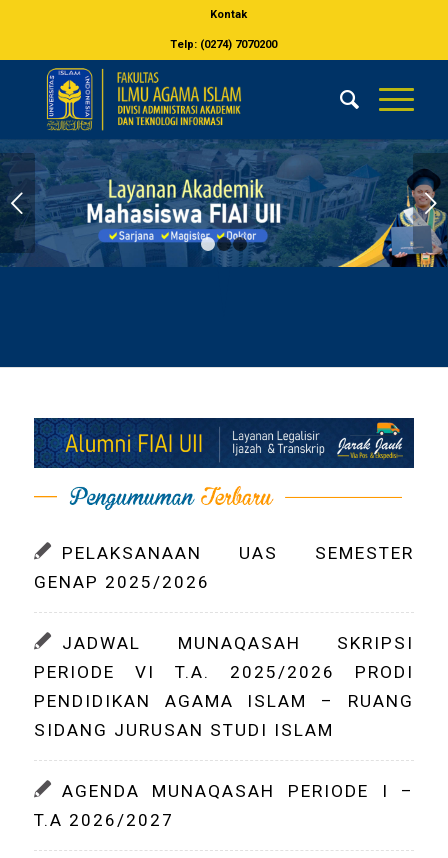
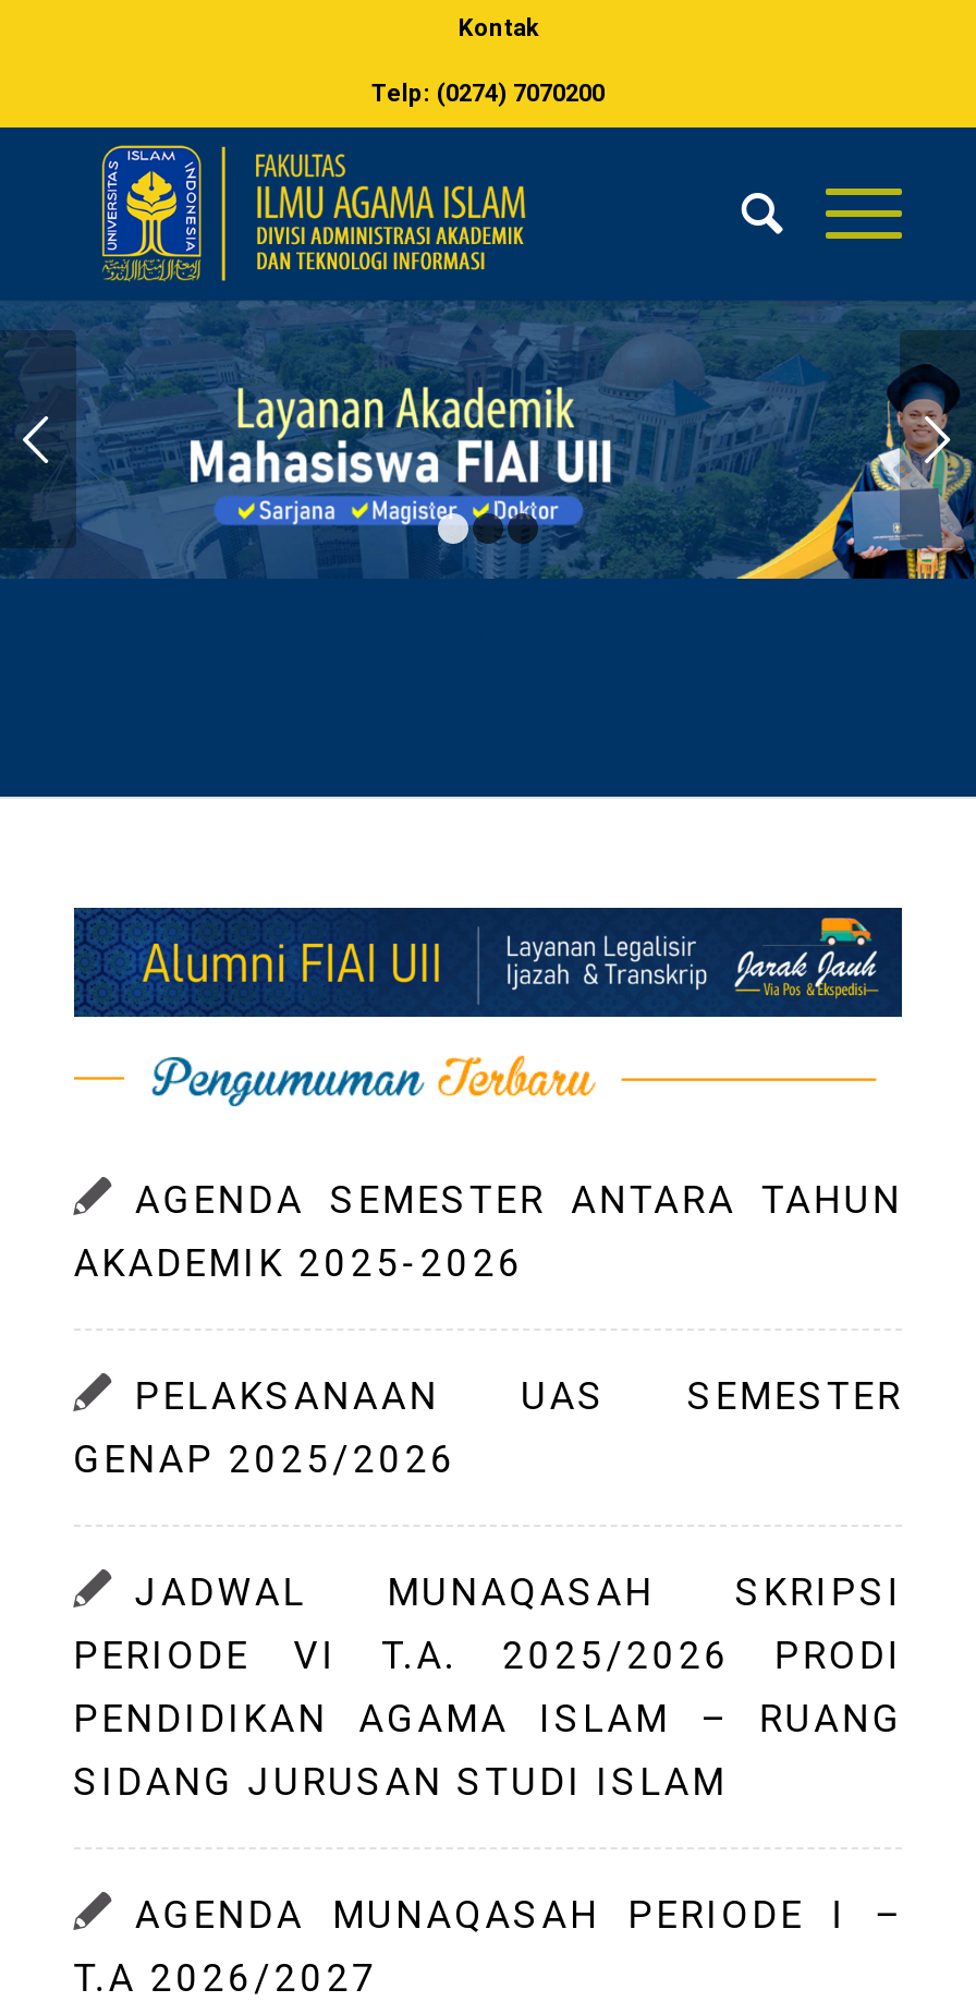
none -> [73,1179,903,1286] AGENDA SEMESTER ANTARA TAHUN | AKADEMIK 2025-2026

